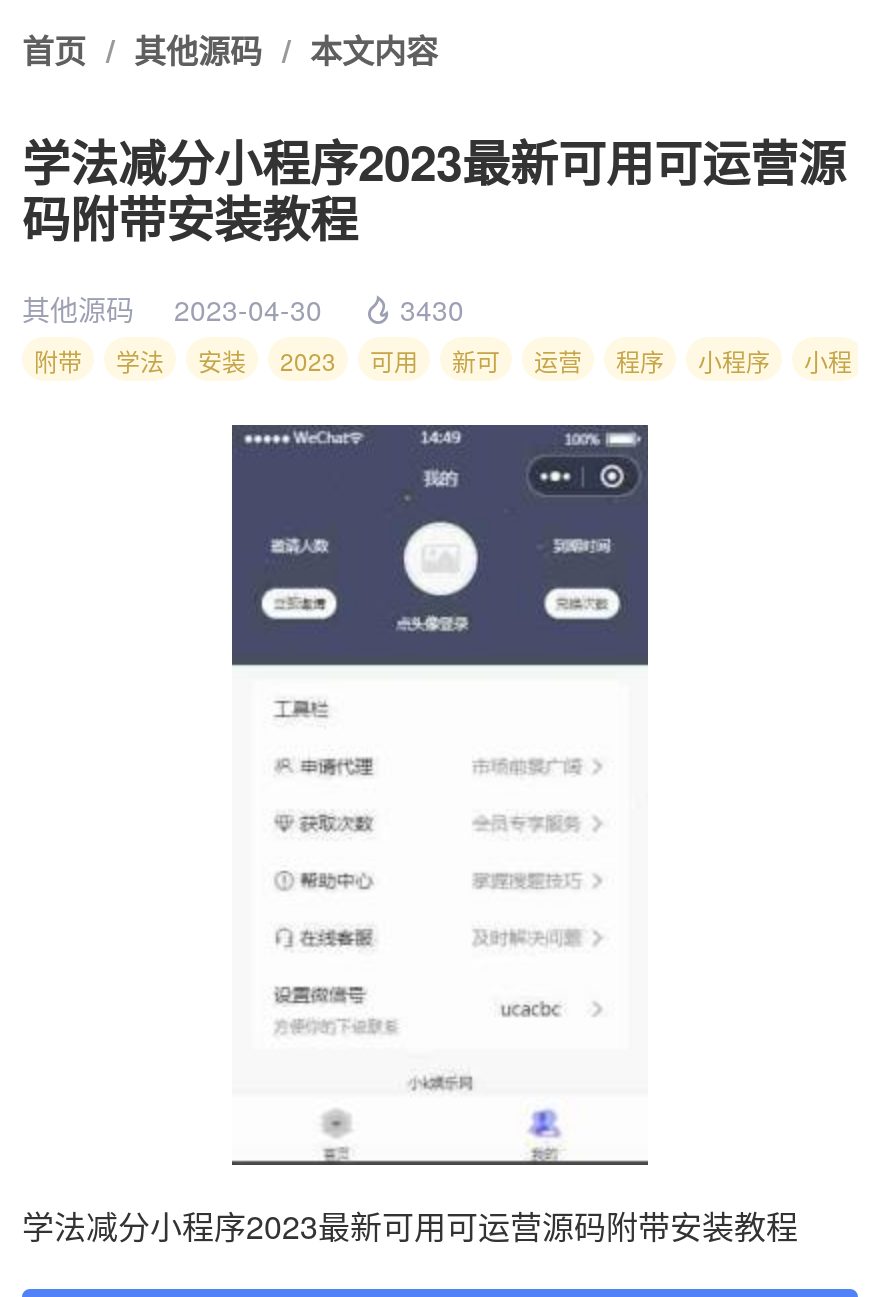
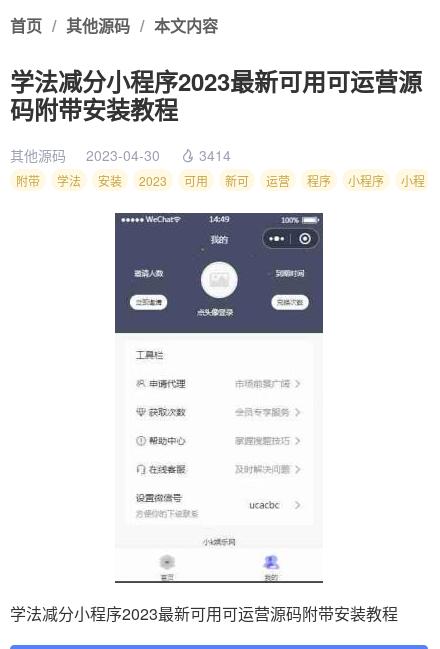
[22,289,464,329] 其他源码 2023-04-30 3430 -> [10,145,231,165] 其他源码 2023-04-30 3414

